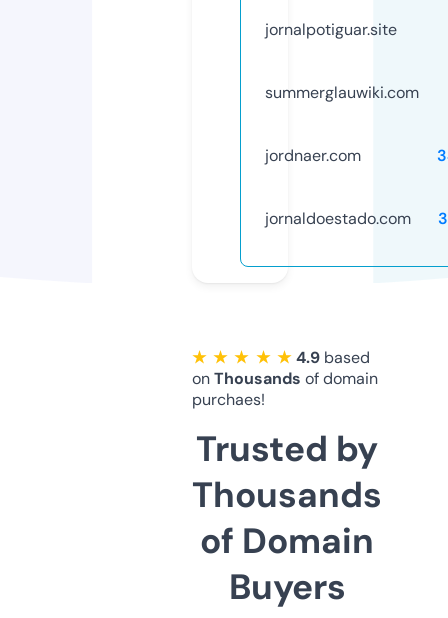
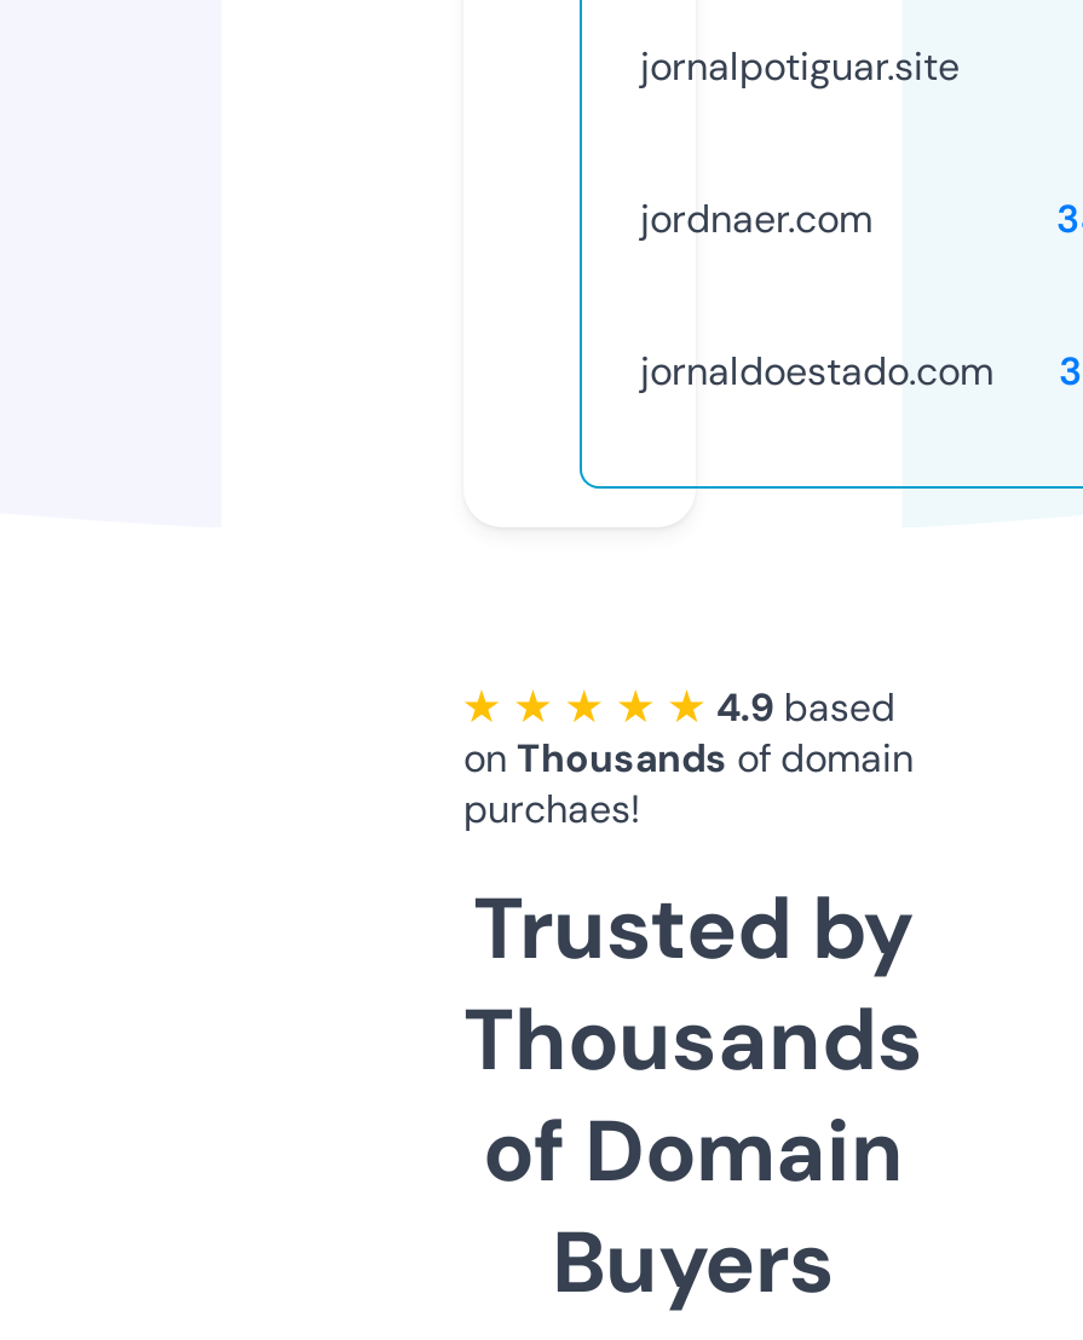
[265,82,419,103] summerglauwiki.com -> none

